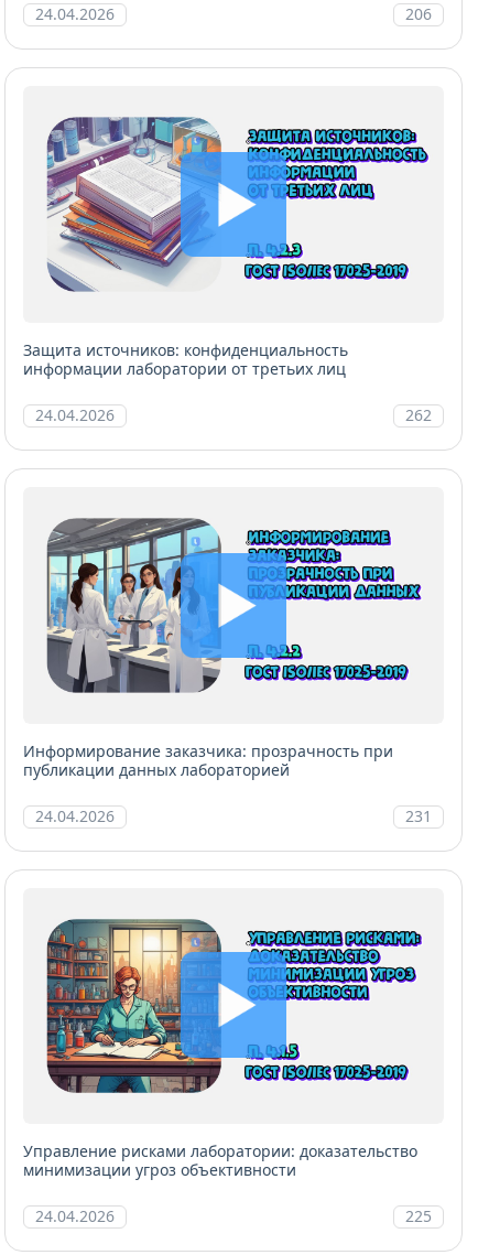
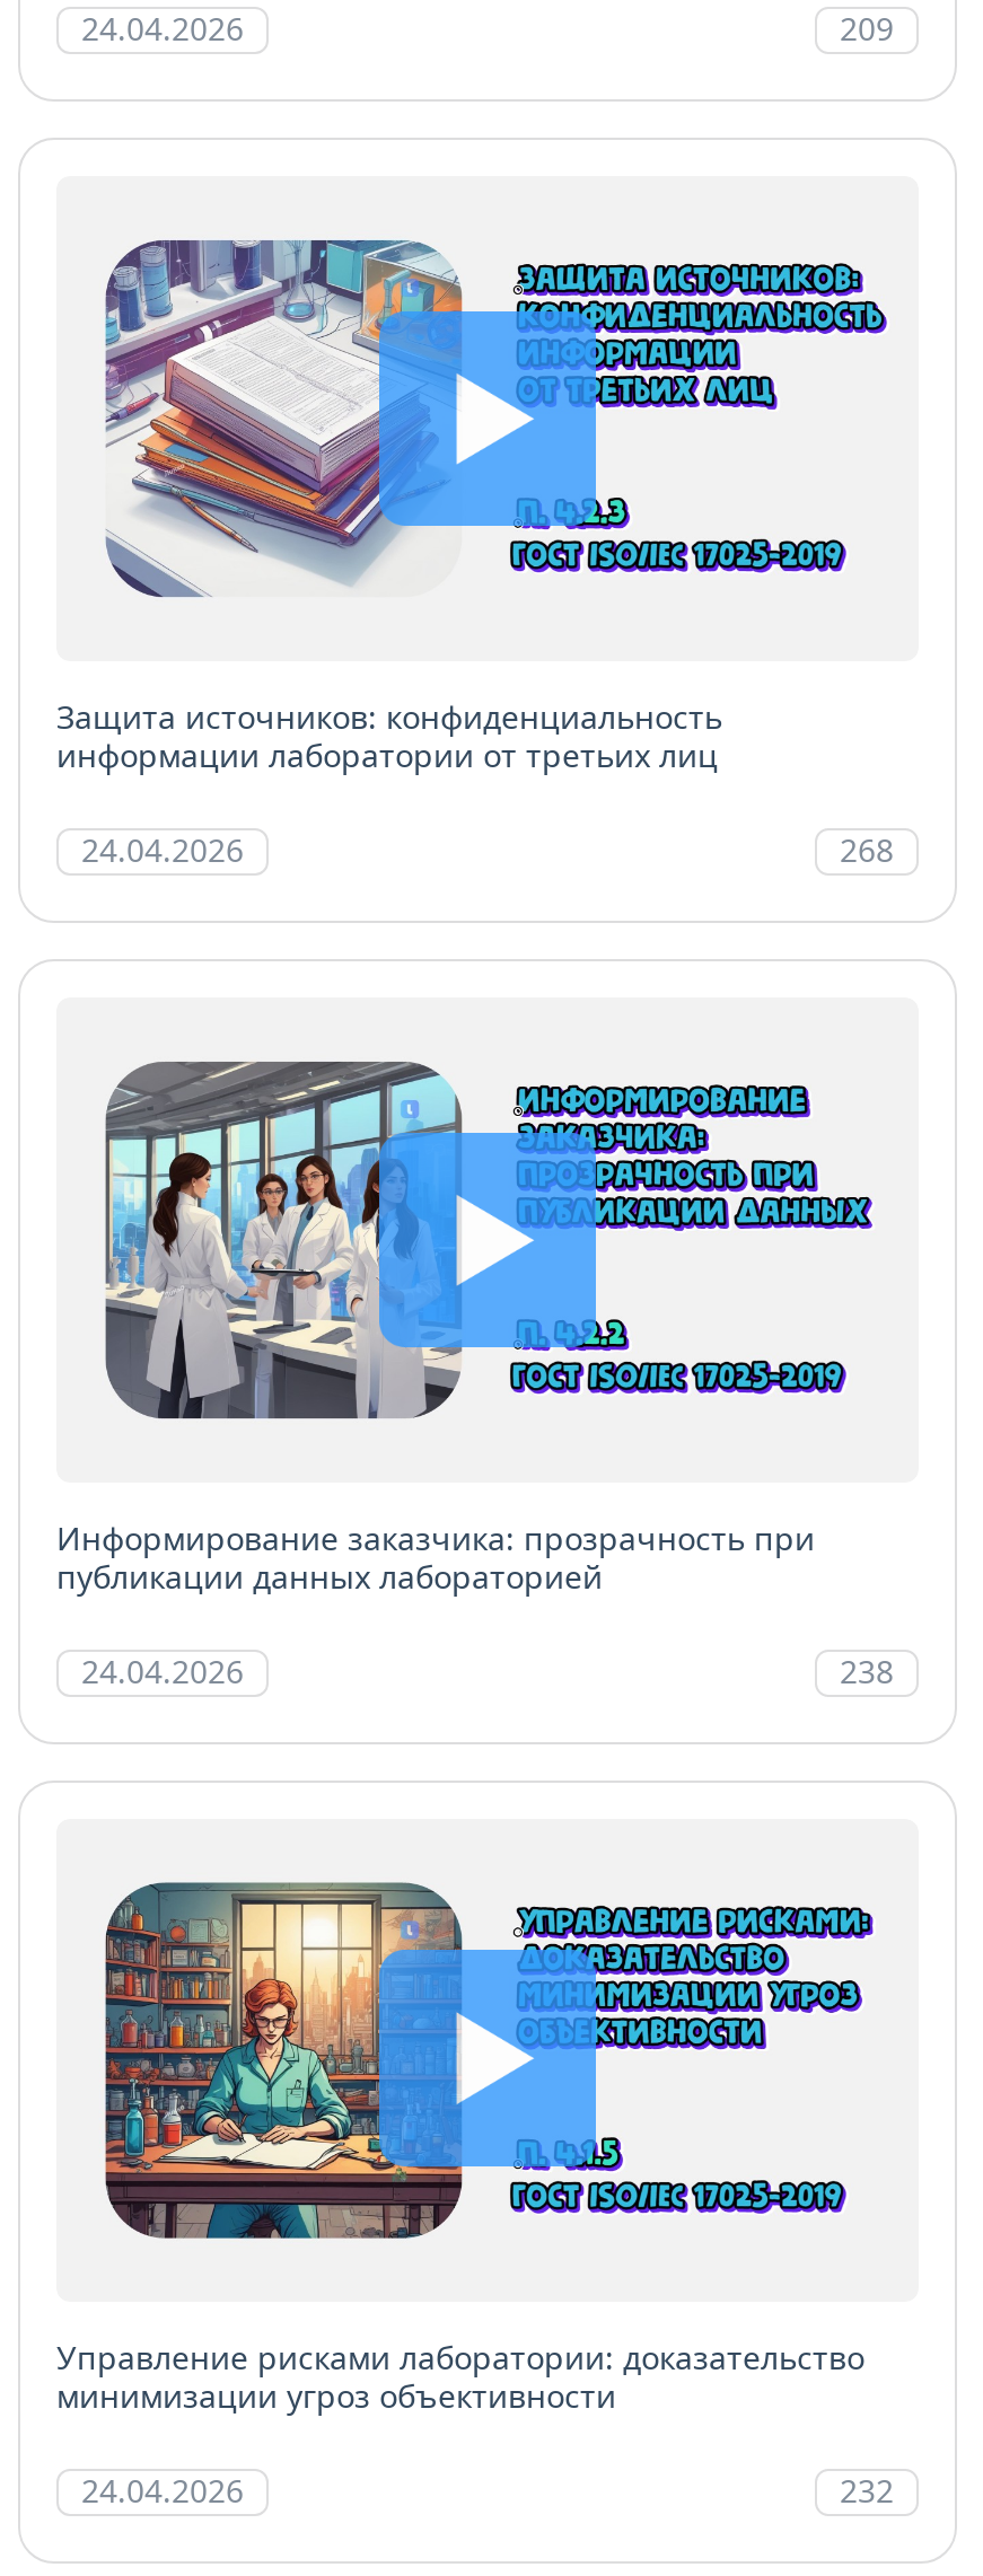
[405,3,432,24] 206 -> [840,6,894,49] 209
[405,404,432,425] 262 -> [840,827,894,870] 268
[405,805,432,826] 231 -> [840,1649,894,1691] 238
[405,1206,432,1227] 225 -> [840,2470,894,2513] 232

